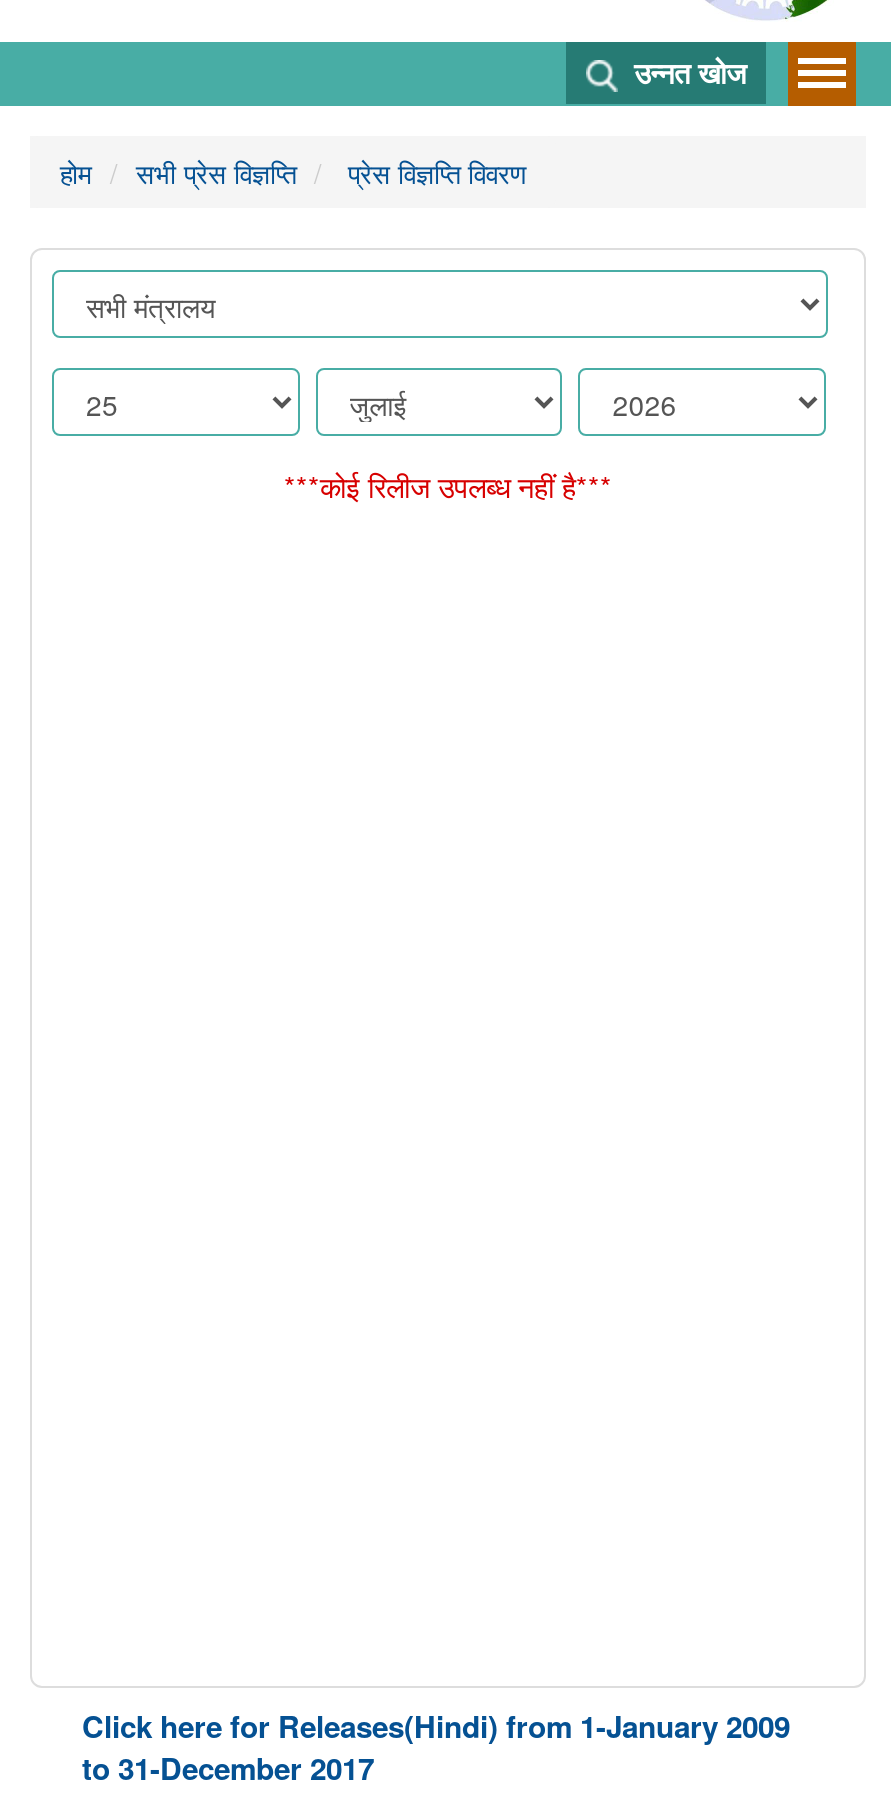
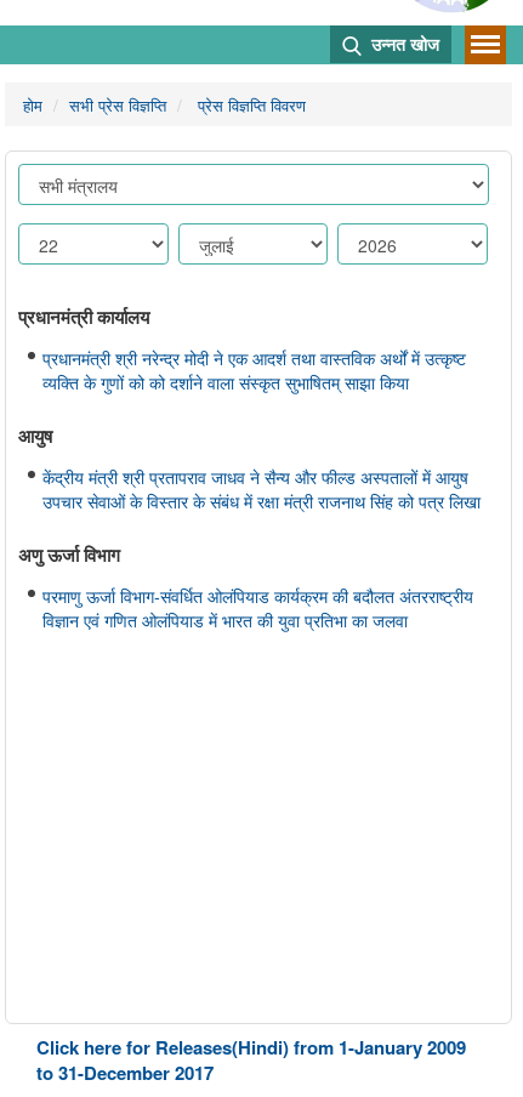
[284,464,612,506] ***कोई रिलीज उपलब्ध नहीं है*** -> [18,303,481,632] प्रधानमंत्री कार्यालय | प्रधानमंत्री श्री नरेन्द्र मोदी ने एक आदर्श तथा वास्तविक अर्थों में उत्कृष्ट | व्यक्ति के गुणों को को दर्शाने वाला संस्कृत सुभाषितम् साझा किया | आयुष | केंद्रीय मंत्री श्री प्रतापराव जाधव ने सैन्य और फील्ड अस्पतालों में आयुष | उपचार सेवाओं के विस्तार के संबंध में रक्षा मंत्री राजनाथ सिंह को पत्र लिखा | अणु ऊर्जा विभाग | परमाणु ऊर्जा विभाग-संवर्धित ओलंपियाड कार्यक्रम की बदौलत अंतरराष्ट्रीय | विज्ञान एवं गणित ओलंपियाड में भारत की युवा प्रतिभा का जलवा

